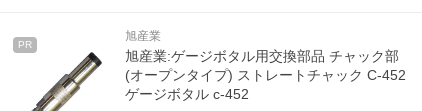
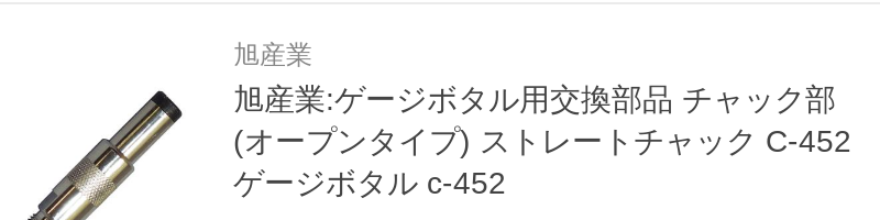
[18,39,32,50] PR -> none

